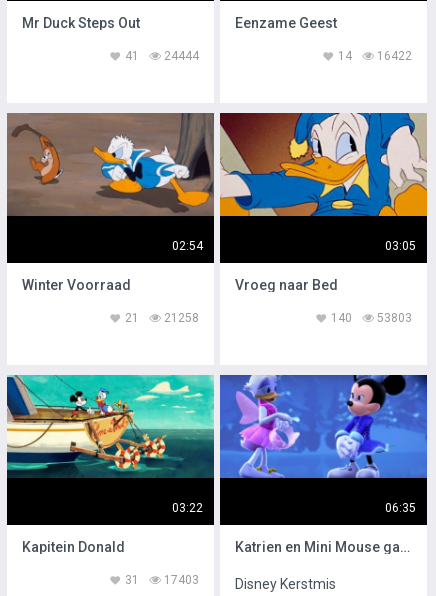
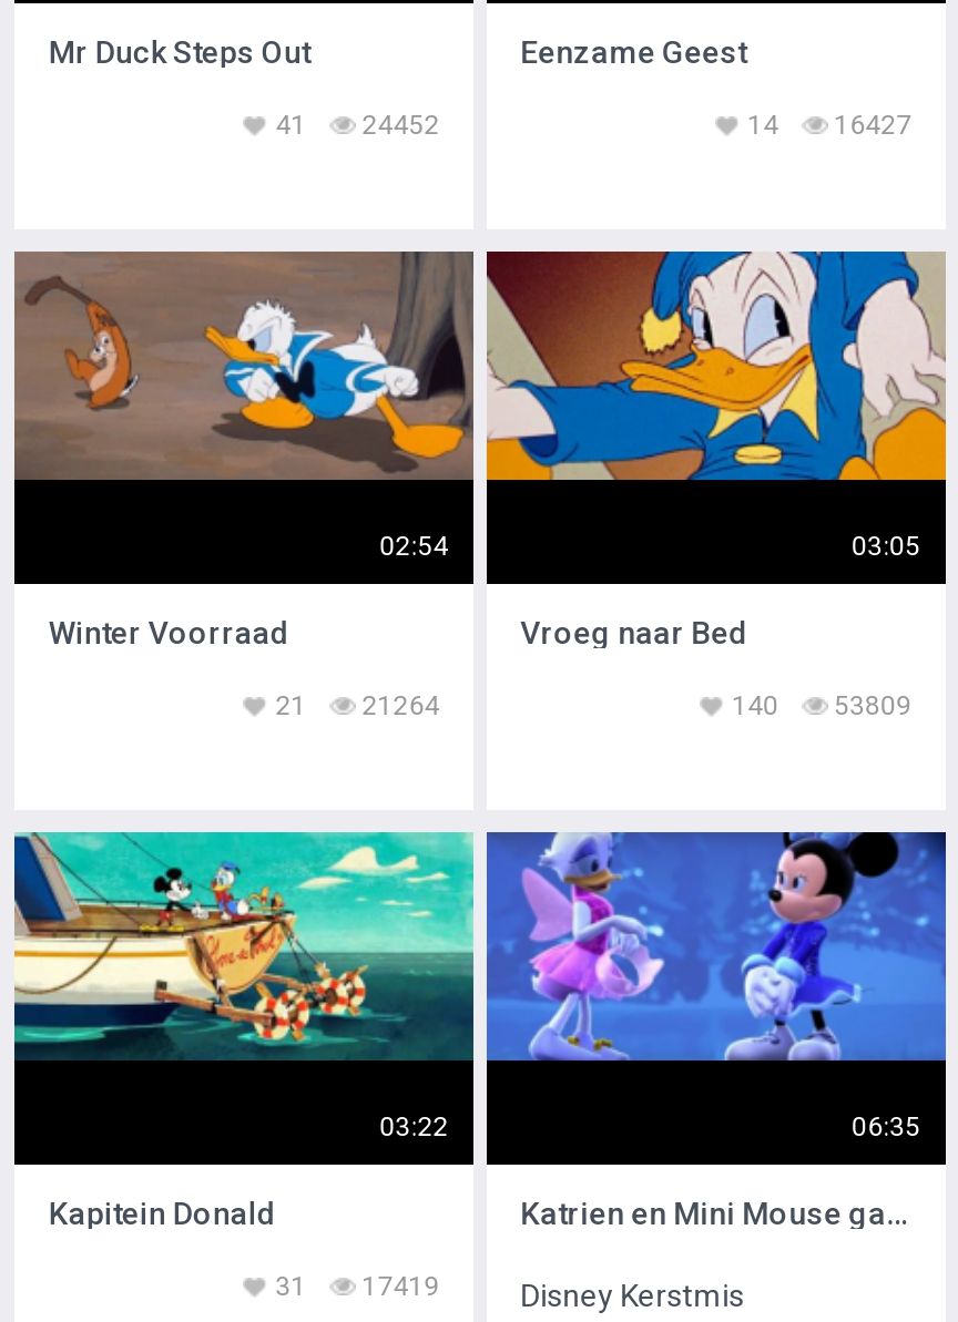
[125,49,199,63] 41 24444 -> [276,110,440,141] 41 24452
[338,49,412,63] 14 16422 -> [748,110,912,141] 14 16427
[125,311,199,325] 21 21258 -> [276,690,440,721] 21 21264
[331,311,412,325] 140 53803 -> [732,690,912,721] 140 53809
[125,573,199,587] 31 17403 -> [276,1271,440,1302] 31 17419

